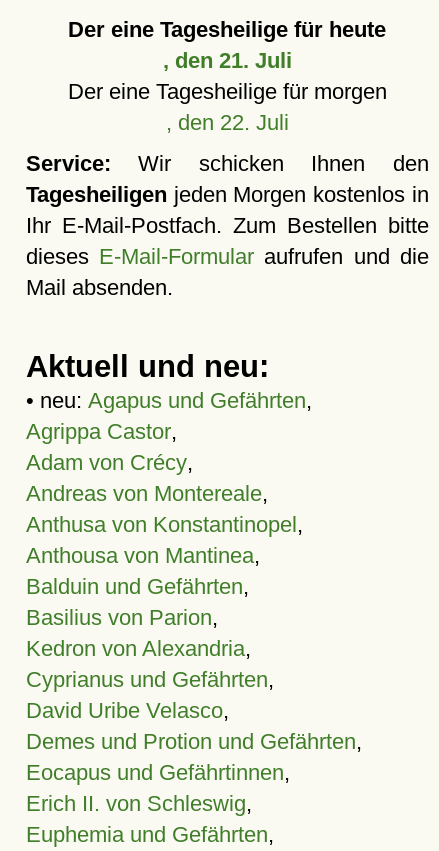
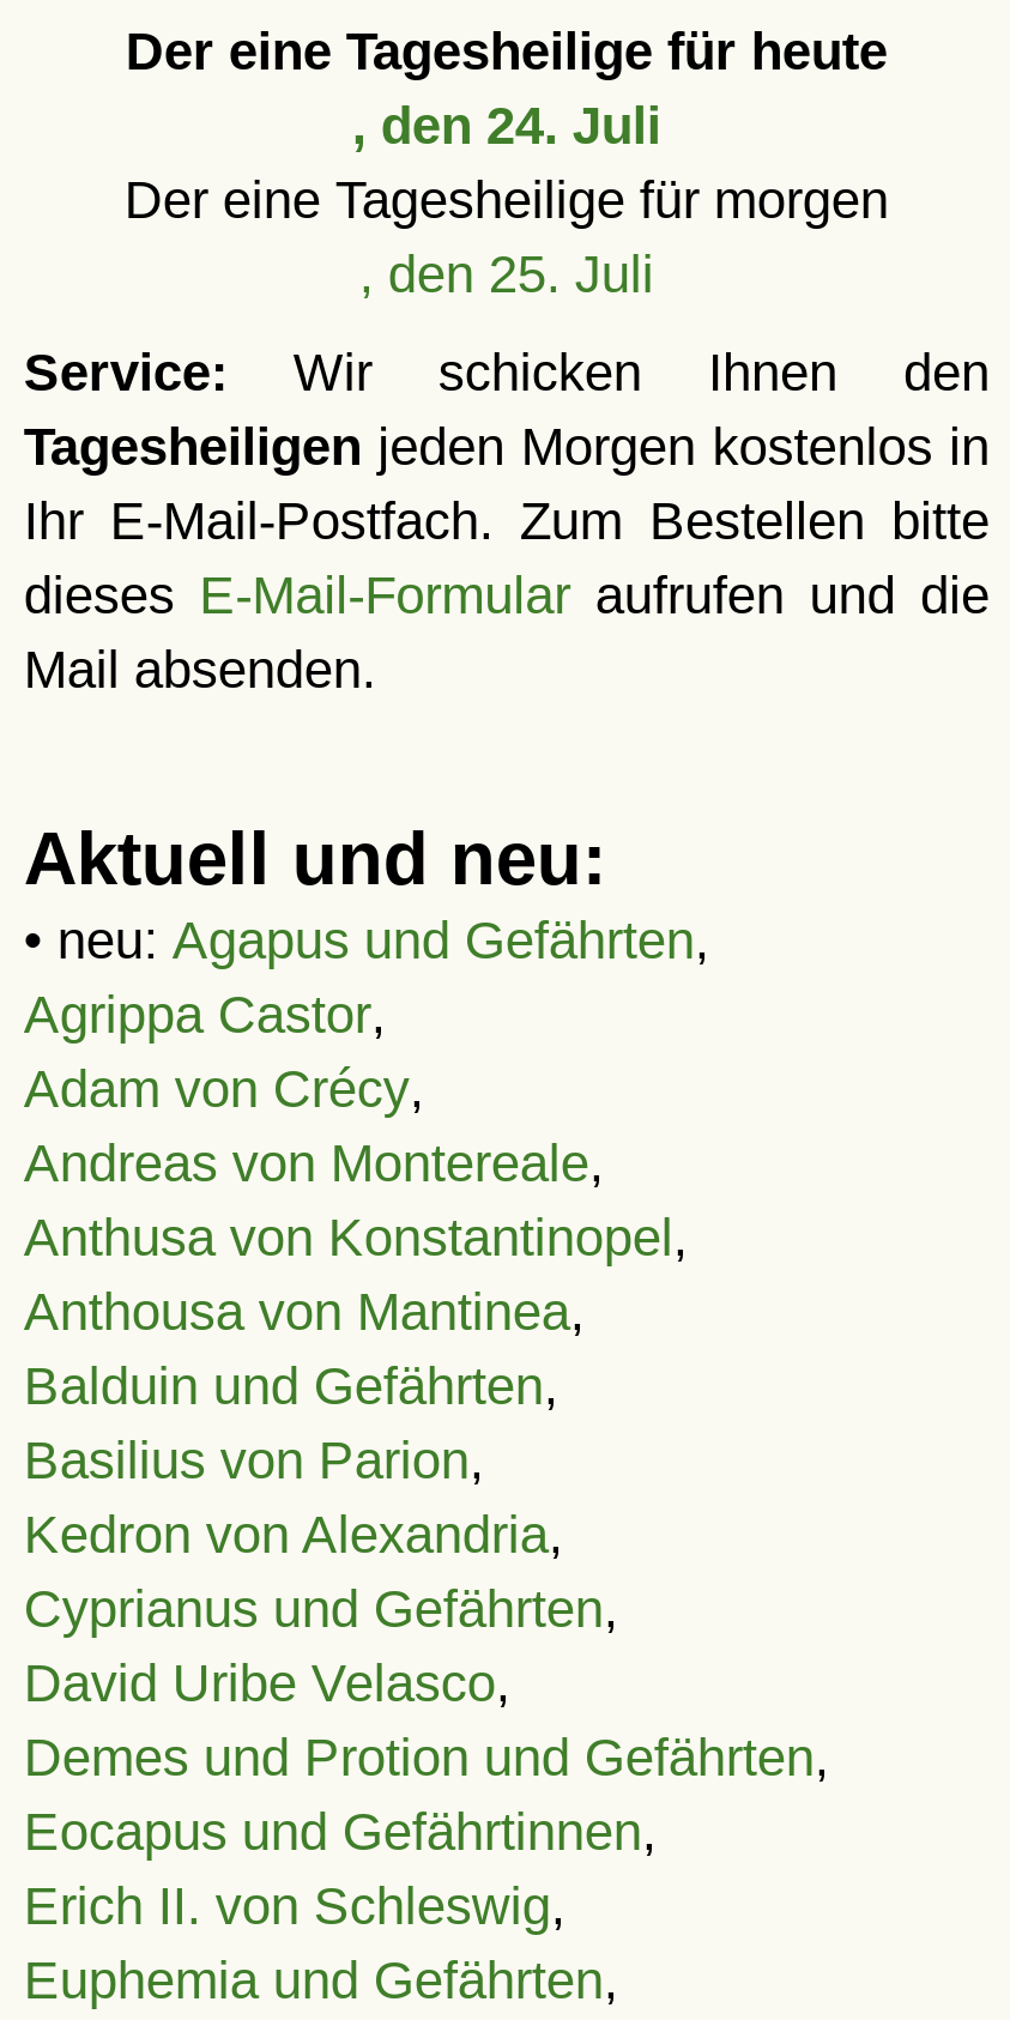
[163,48,292,73] , den 21. Juli -> [352,96,661,156] , den 24. Juli
[166,110,289,135] , den 22. Juli -> [359,244,654,304] , den 25. Juli

